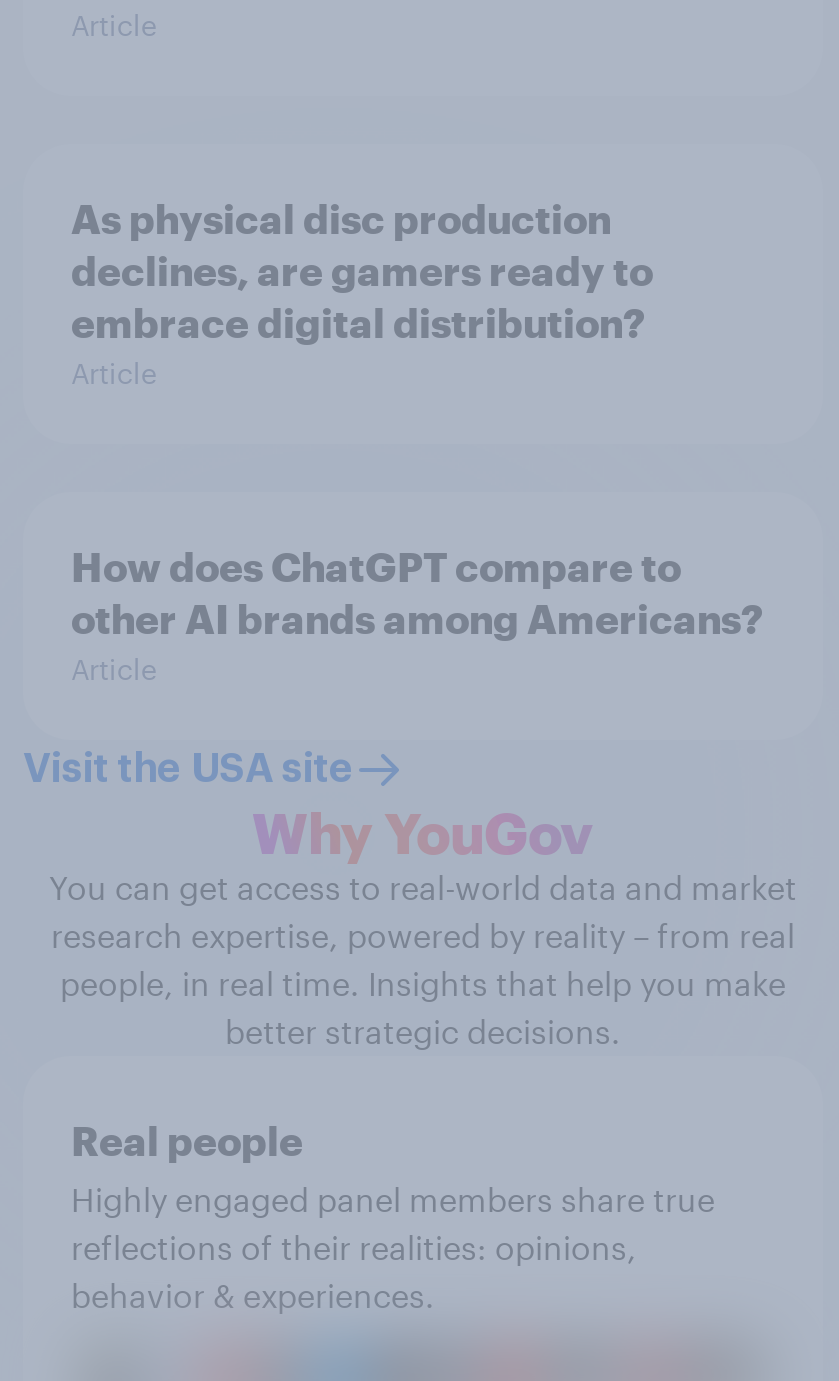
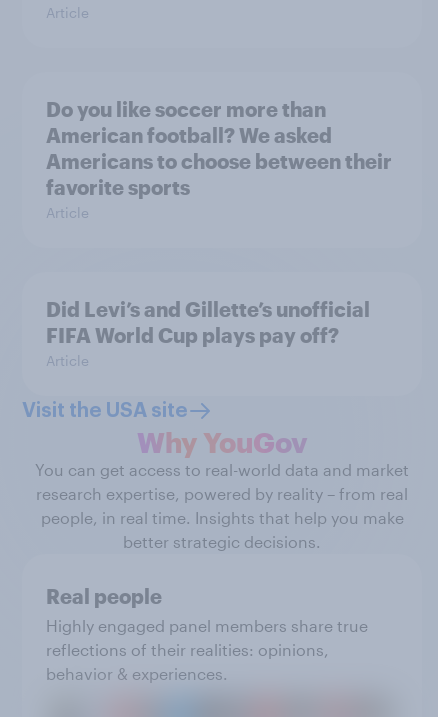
[71,194,653,346] As physical disc production | declines, are gamers ready to | embrace digital distribution? -> [46,97,392,199] Do you like soccer more than | American football? We asked | Americans to choose between their | favorite sports
[71,542,763,642] How does ChatGPT compare to | other AI brands among Americans? -> [46,297,370,347] Did Levi’s and Gillette’s unofficial | FIFA World Cup plays pay off?

